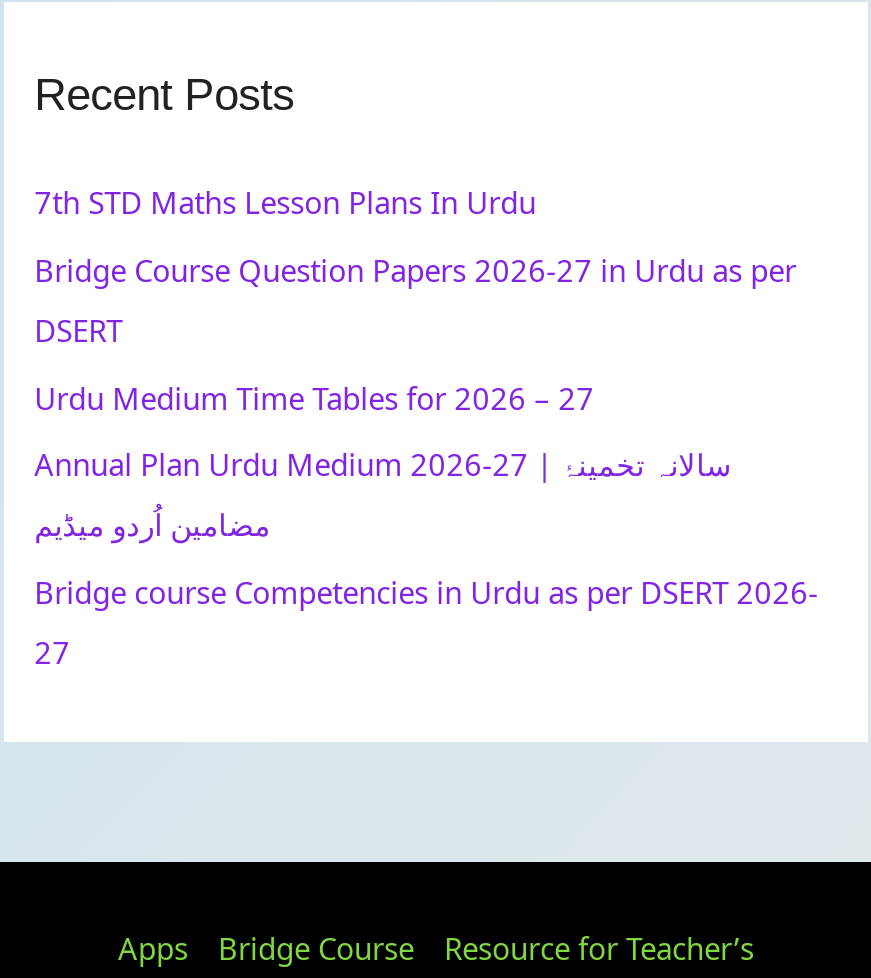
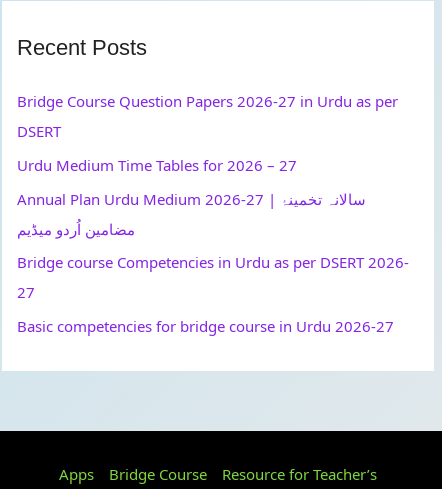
[34,182,536,222] 7th STD Maths Lesson Plans In Urdu -> none
moved [34,250,818,672] -> [17,91,409,302]: Bridge Course Question Papers 2026-27 in Urdu as per | DSERT | Urdu Medium Time Tables for 2026 – 27 | مضامین اُردو میڈیم | Bridge course Competencies in Urdu as per DSERT 2026- | 27
none -> [17,316,394,336] Basic competencies for bridge course in Urdu 2026-27

